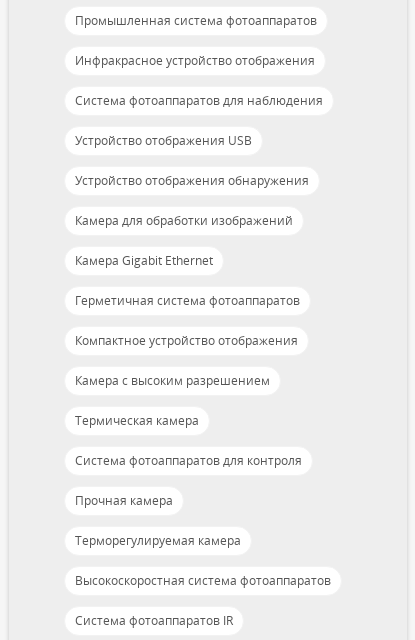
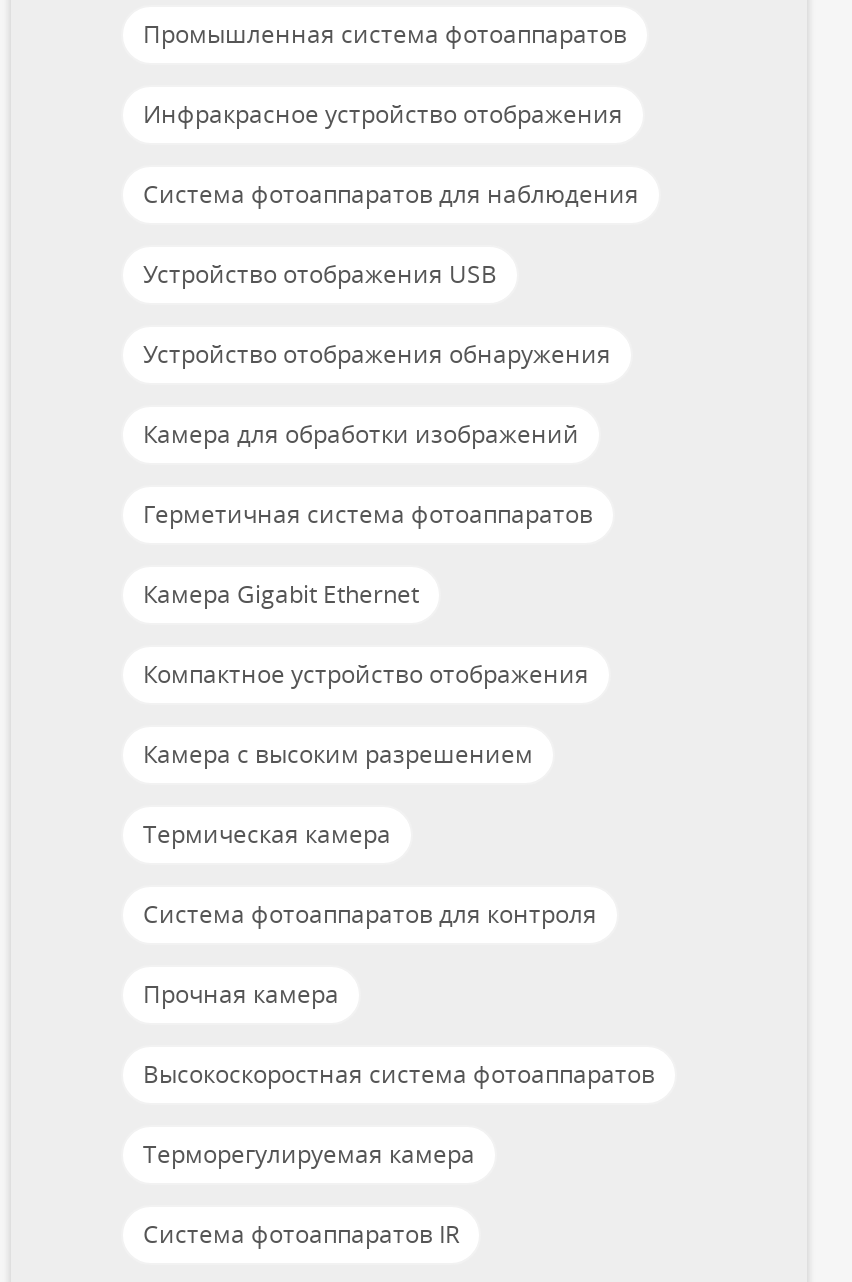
moved [75,252,213,269] -> [143,577,419,611]: Камера Gigabit Ethernet
moved [75,292,300,309] -> [143,497,593,531]: Герметичная система фотоаппаратов
moved [75,532,241,549] -> [143,1137,475,1171]: Терморегулируемая камера
moved [75,572,331,589] -> [143,1057,655,1091]: Высокоскоростная система фотоаппаратов

